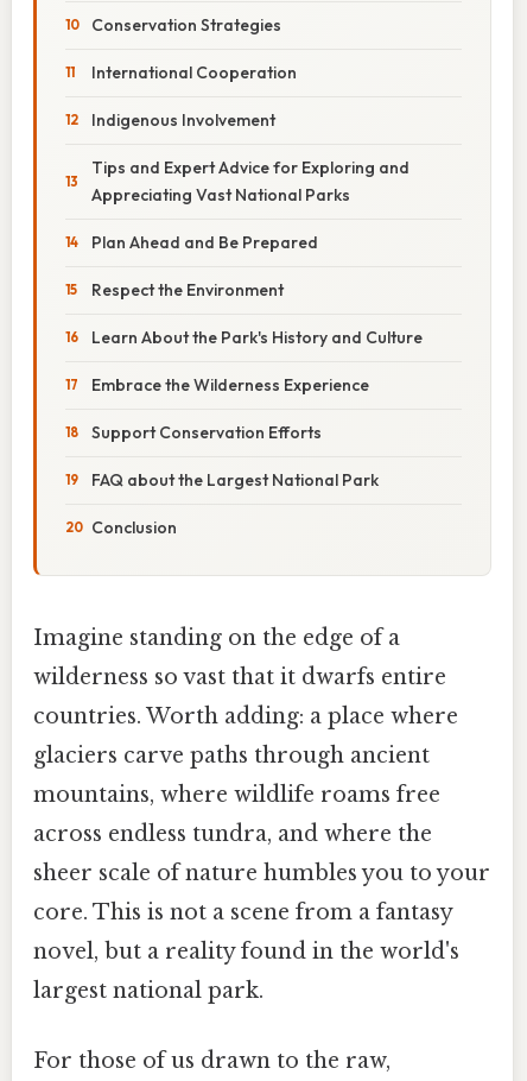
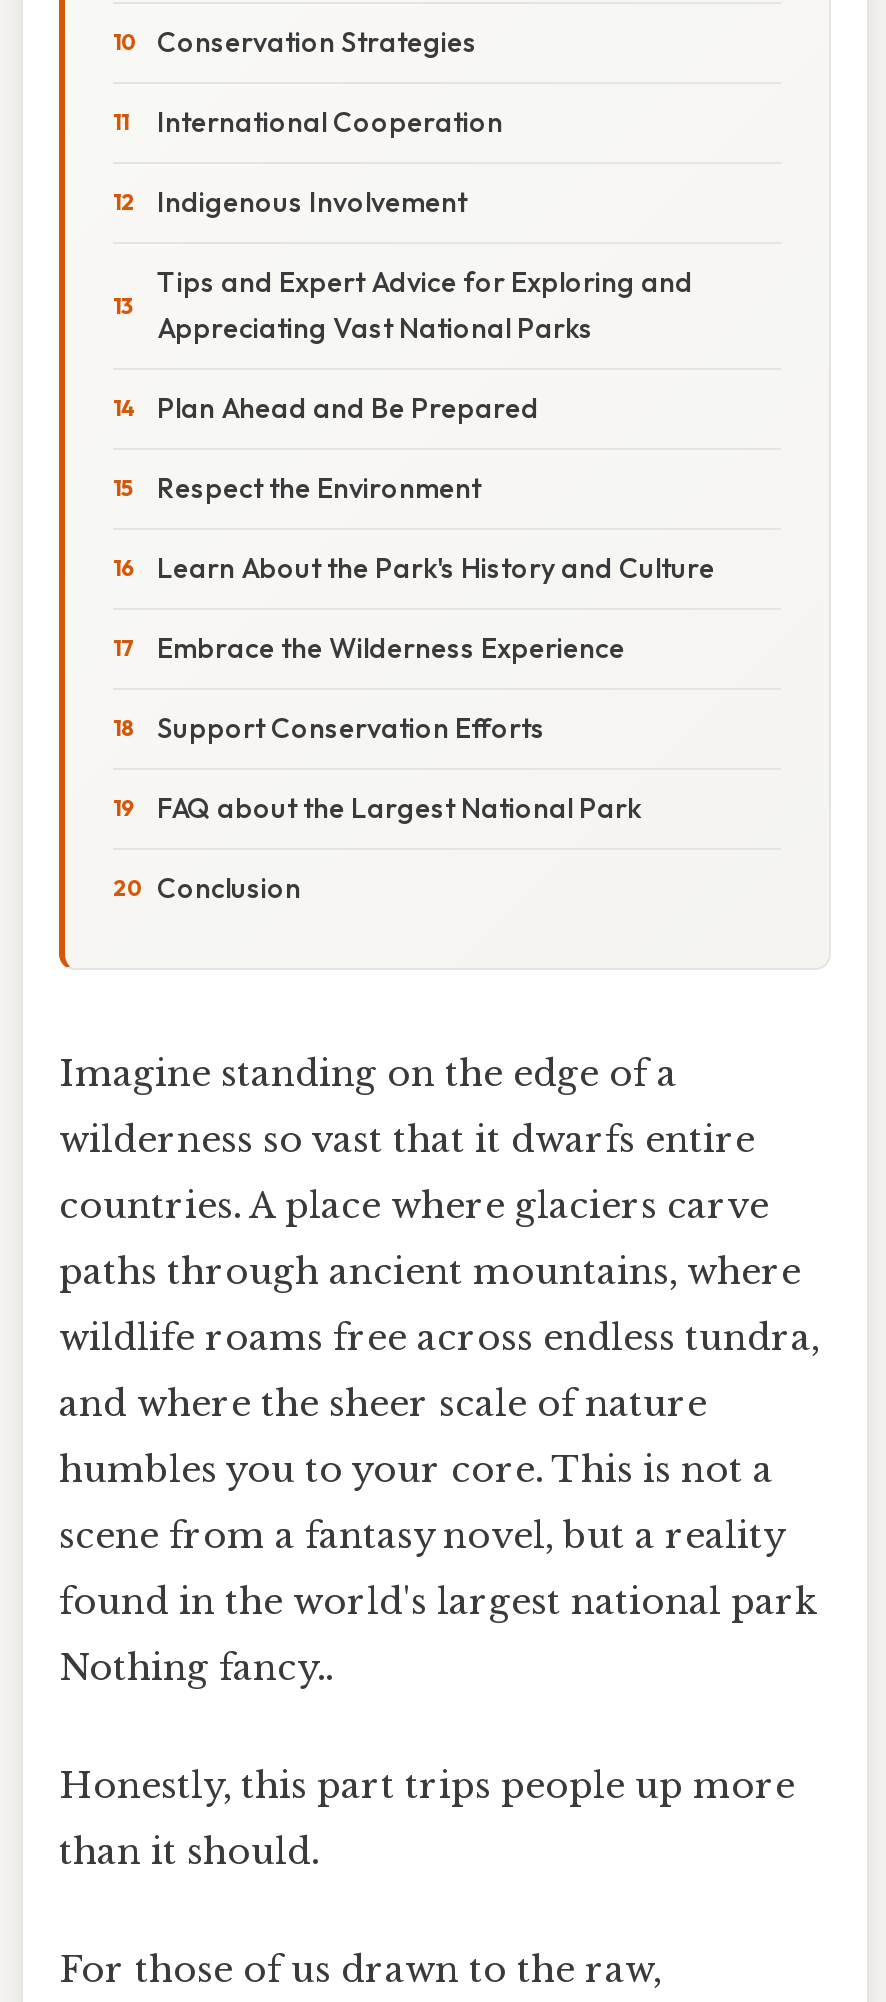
[33,703,490,1004] countries. Worth adding: a place where | glaciers carve paths through ancient | mountains, where wildlife roams free | across endless tundra, and where the | sheer scale of nature humbles you to your | core. This is not a scene from a fantasy | novel, but a reality found in the world's | largest national park. -> [59,1184,819,1874] countries. A place where glaciers carve | paths through ancient mountains, where | wildlife roams free across endless tundra, | and where the sheer scale of nature | humbles you to your core. This is not a | scene from a fantasy novel, but a reality | found in the world's largest national park | Nothing fancy.. | Honestly, this part trips people up more | than it should.

